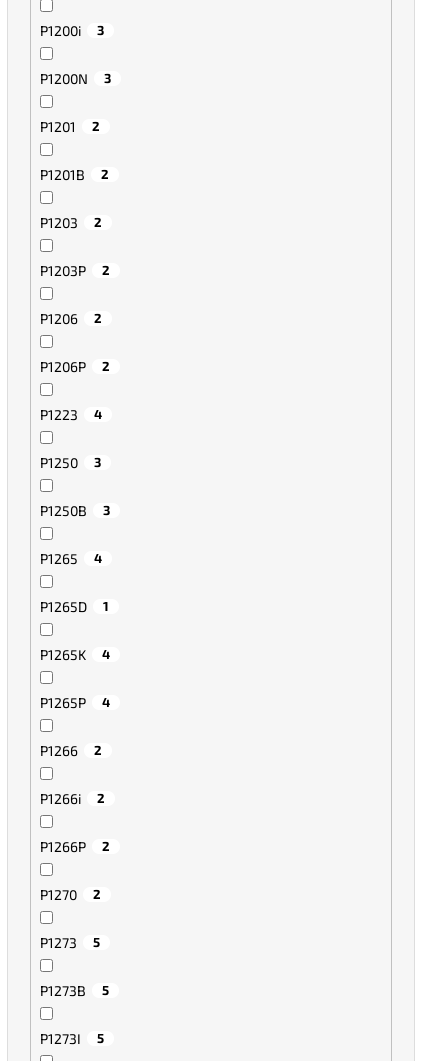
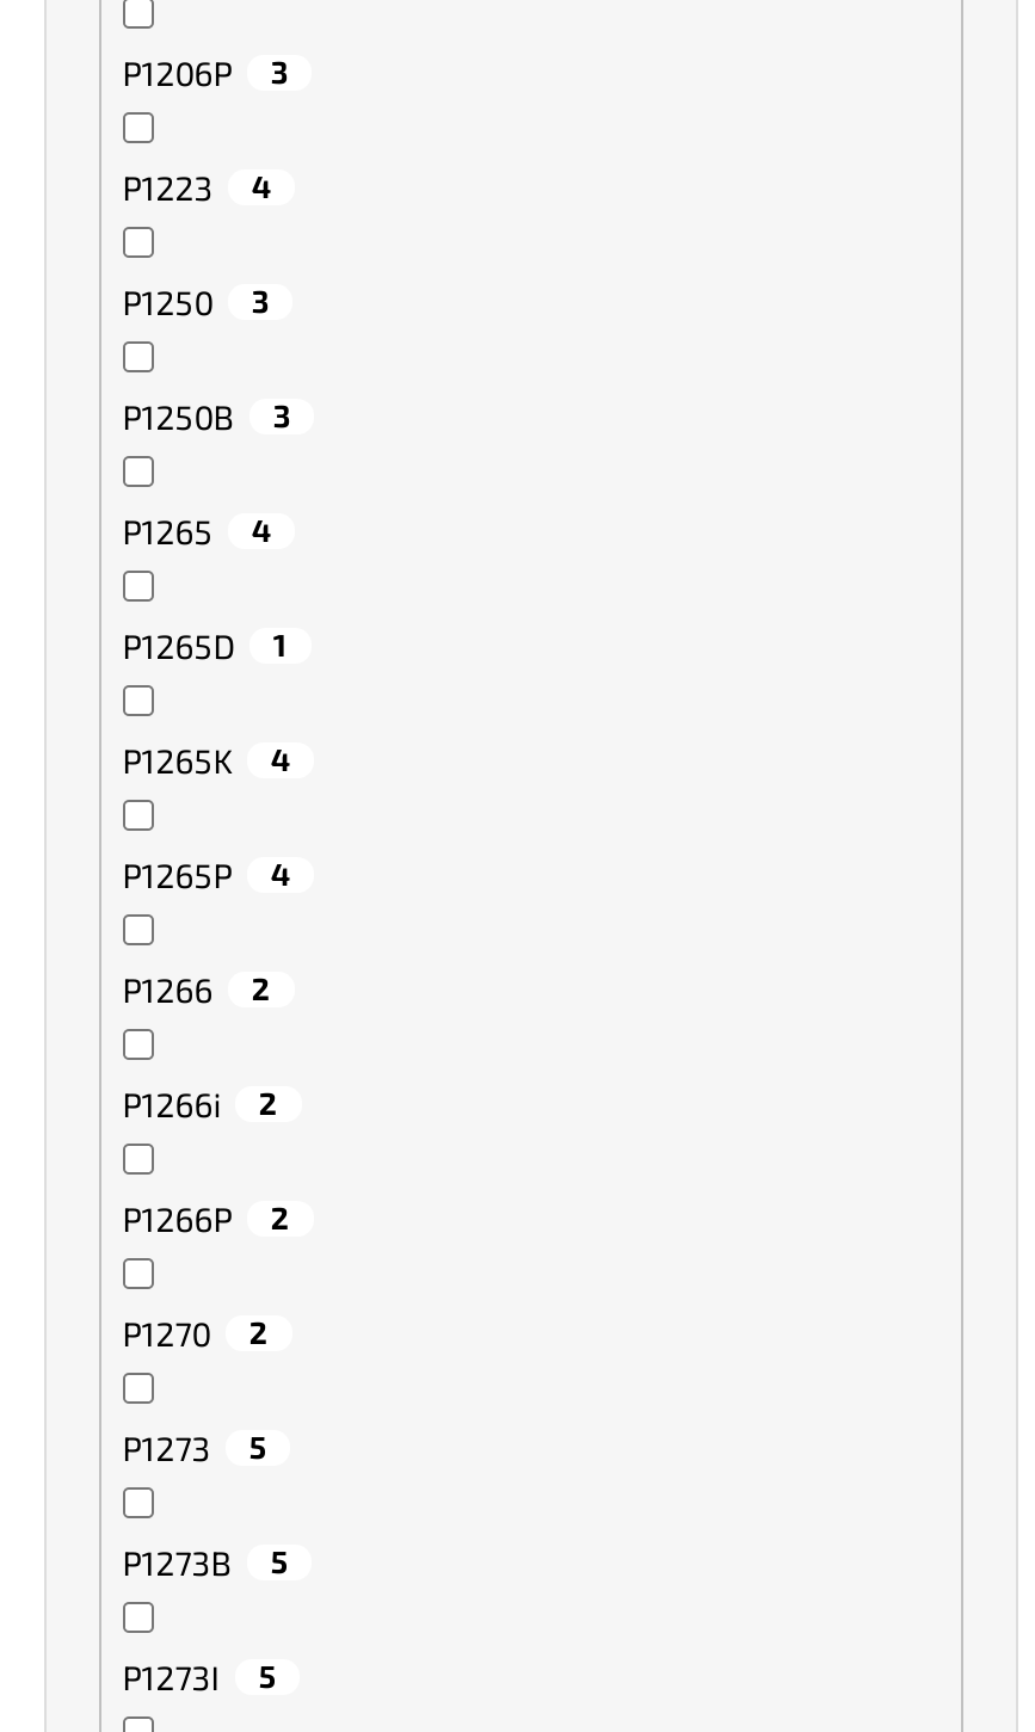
[40,22,104,39] P1200i 3 -> [122,53,287,93] P1206P 3
[40,70,111,375] P1200N | 3 | P1201 | 2 | P1201B | 2 | P1203 | 2 | P1203P | 2 | P1206 | 2 | P1206P | 2 -> none

